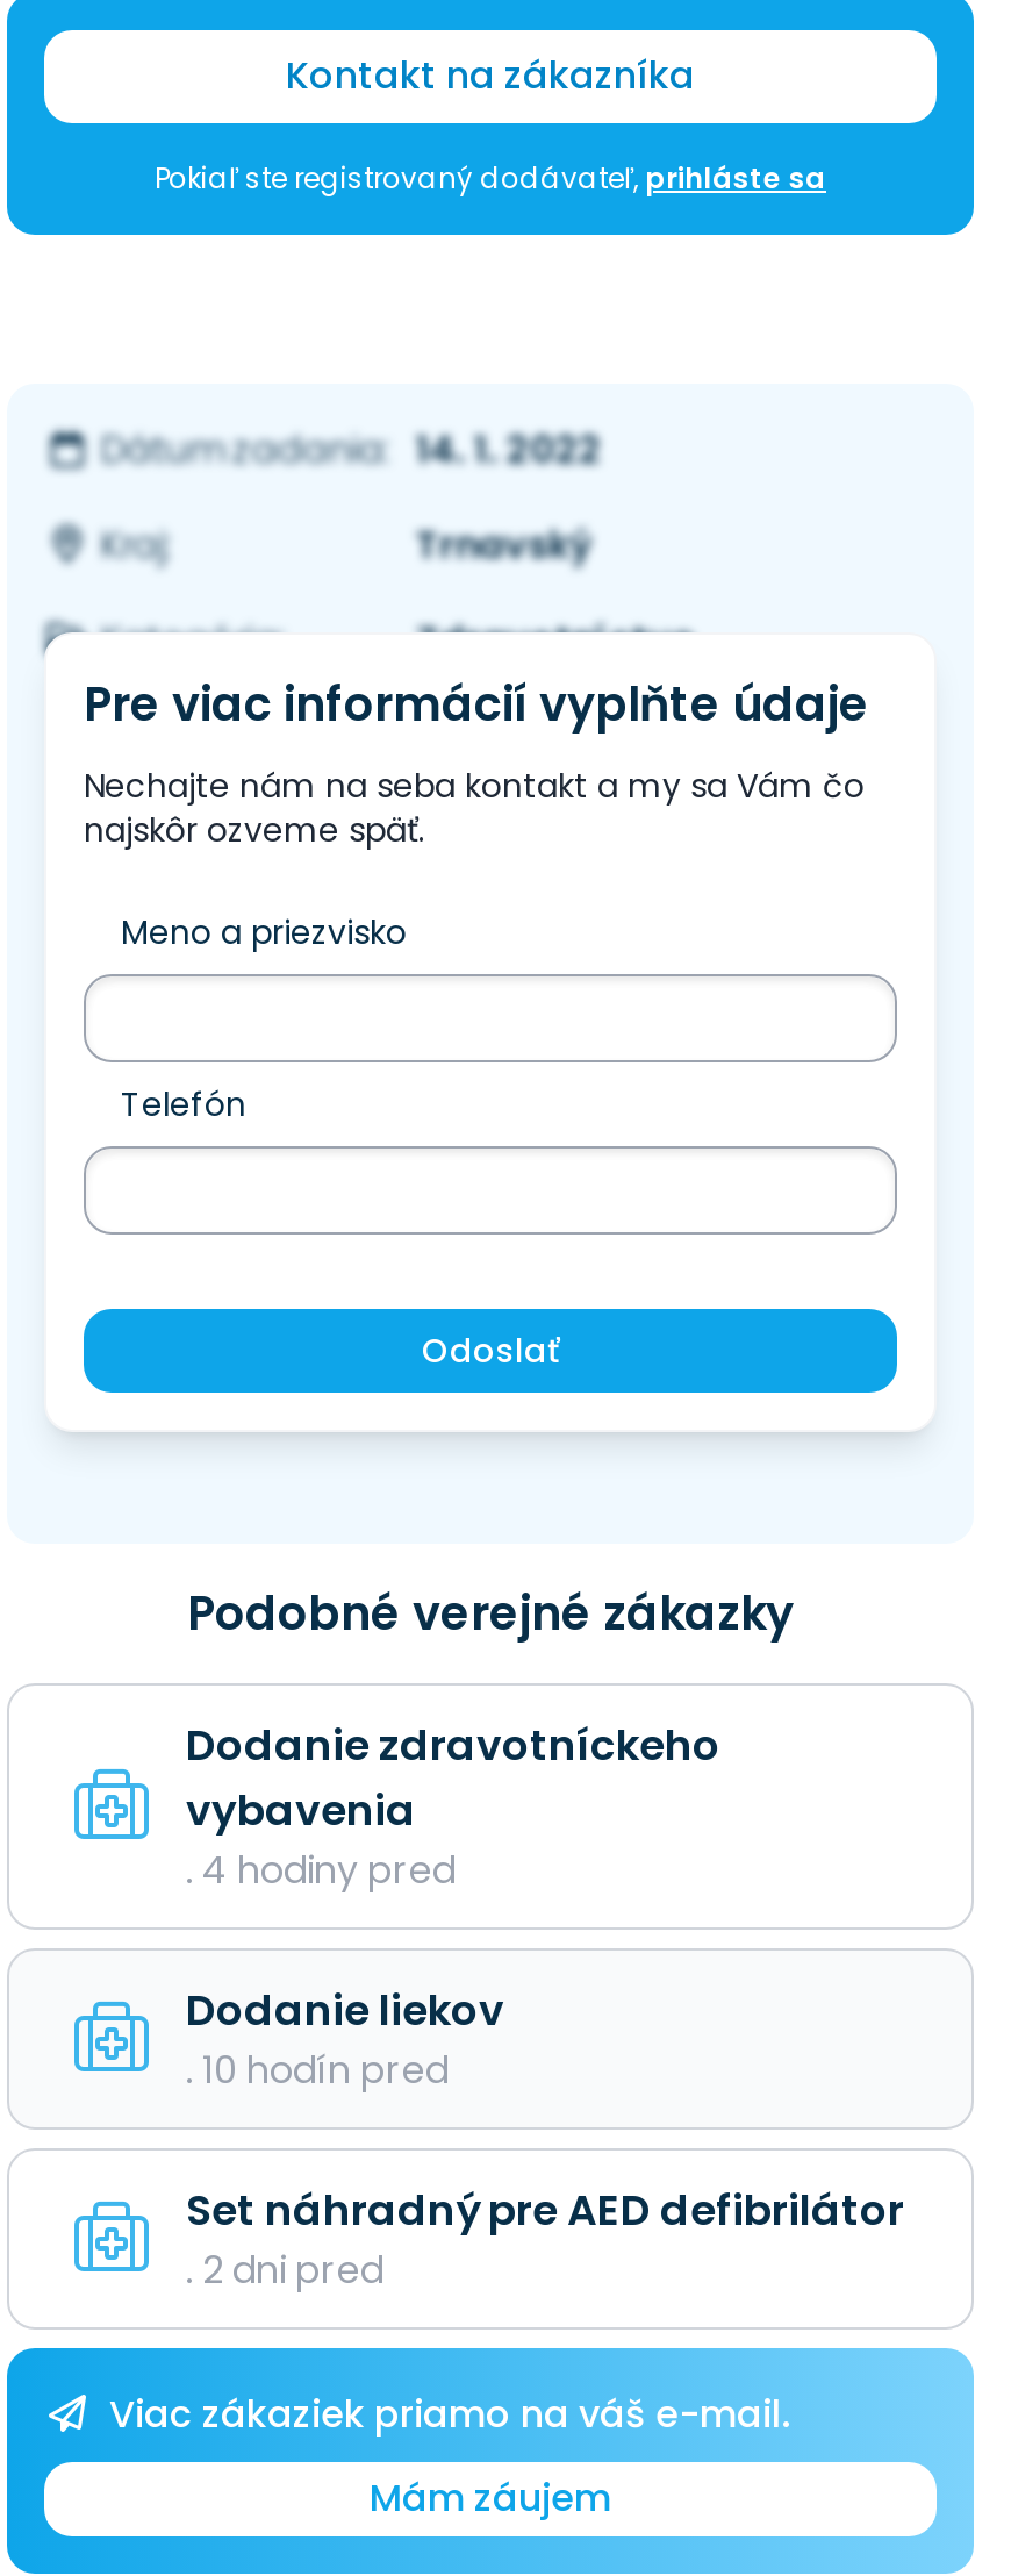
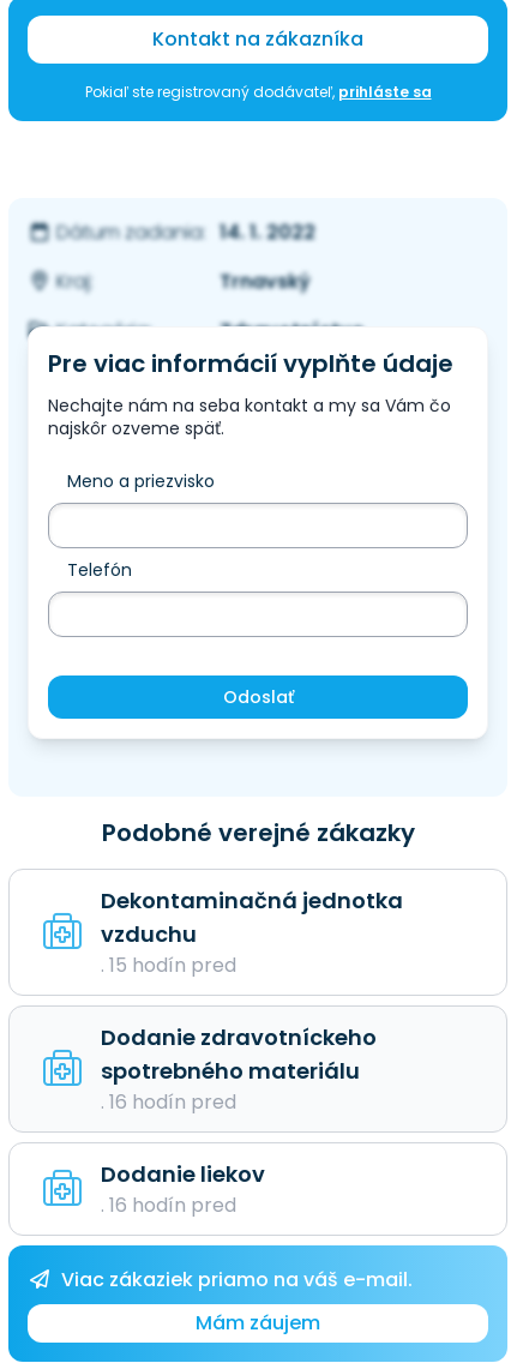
none -> [101,885,403,979] Dekontaminačná jednotka | vzduchu | . 15 hodín pred
moved [186,1716,720,1774] -> [101,1022,377,1052]: Dodanie zdravotníckeho
[186,1781,456,1897] vybavenia | . 4 hodiny pred -> [101,1056,360,1116] spotrebného materiálu | . 16 hodín pred
moved [186,1981,504,2039] -> [101,1159,265,1189]: Dodanie liekov
[186,2044,904,2297] . 10 hodín pred | Set náhradný pre AED defibrilátor | . 2 dni pred -> [101,1191,236,1219] . 16 hodín pred

